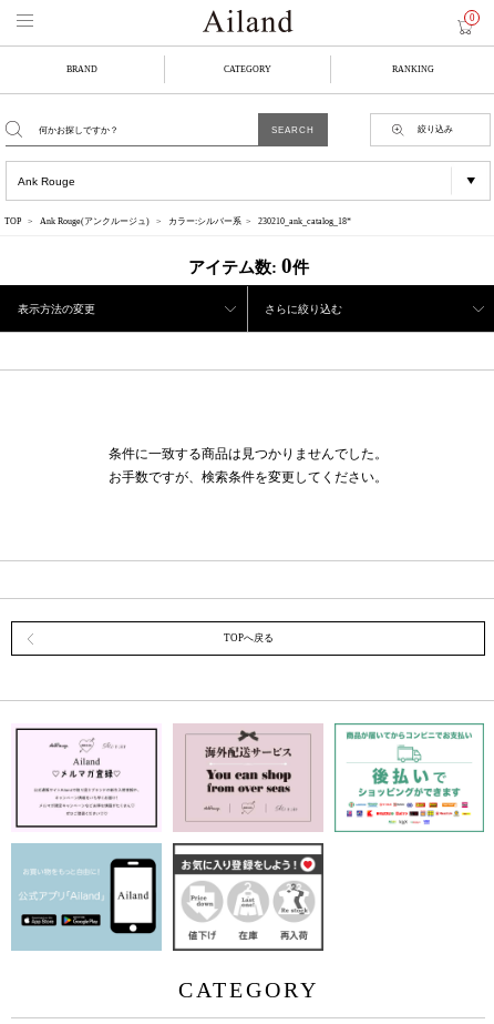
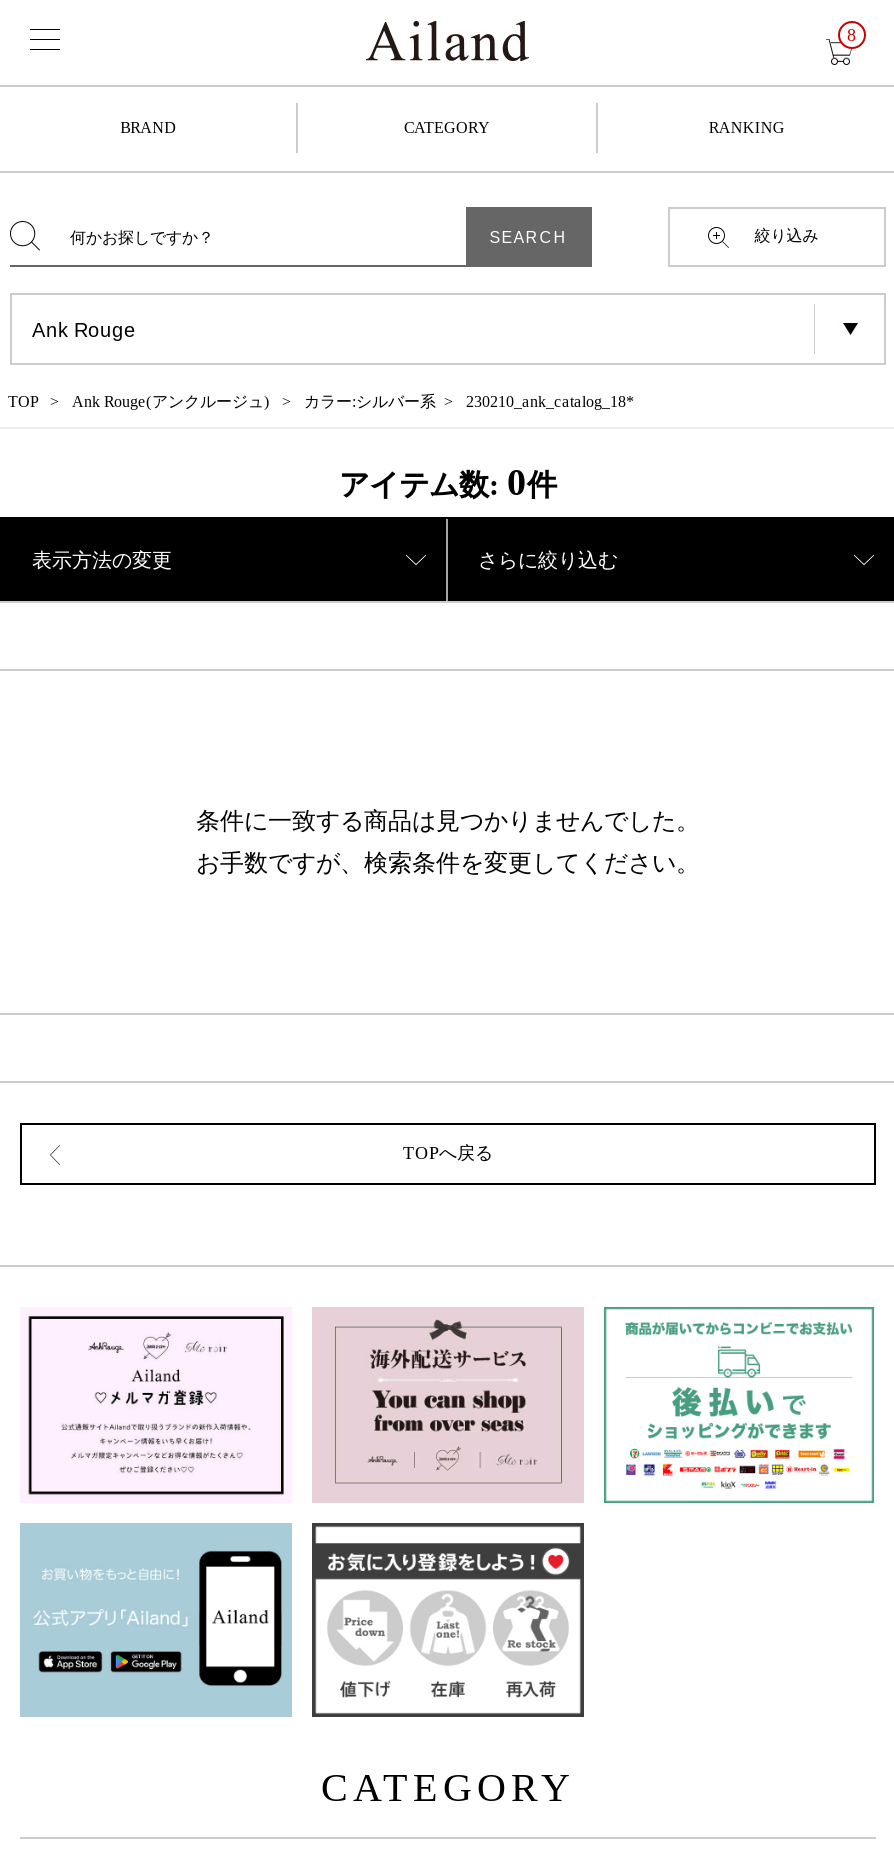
[469,12,475,23] 0 -> [847,25,857,45] 8

